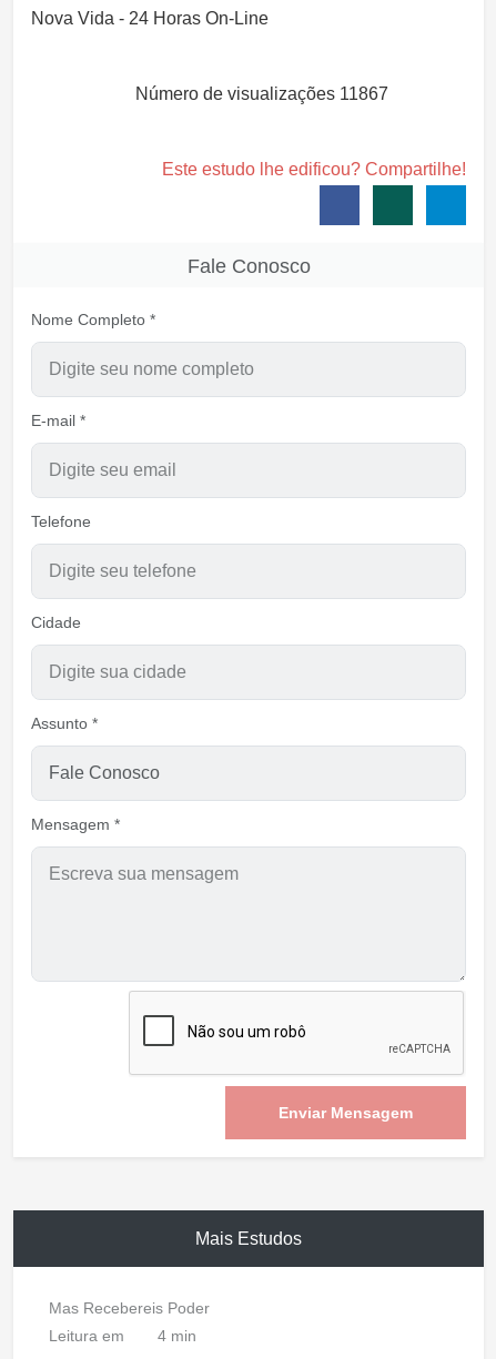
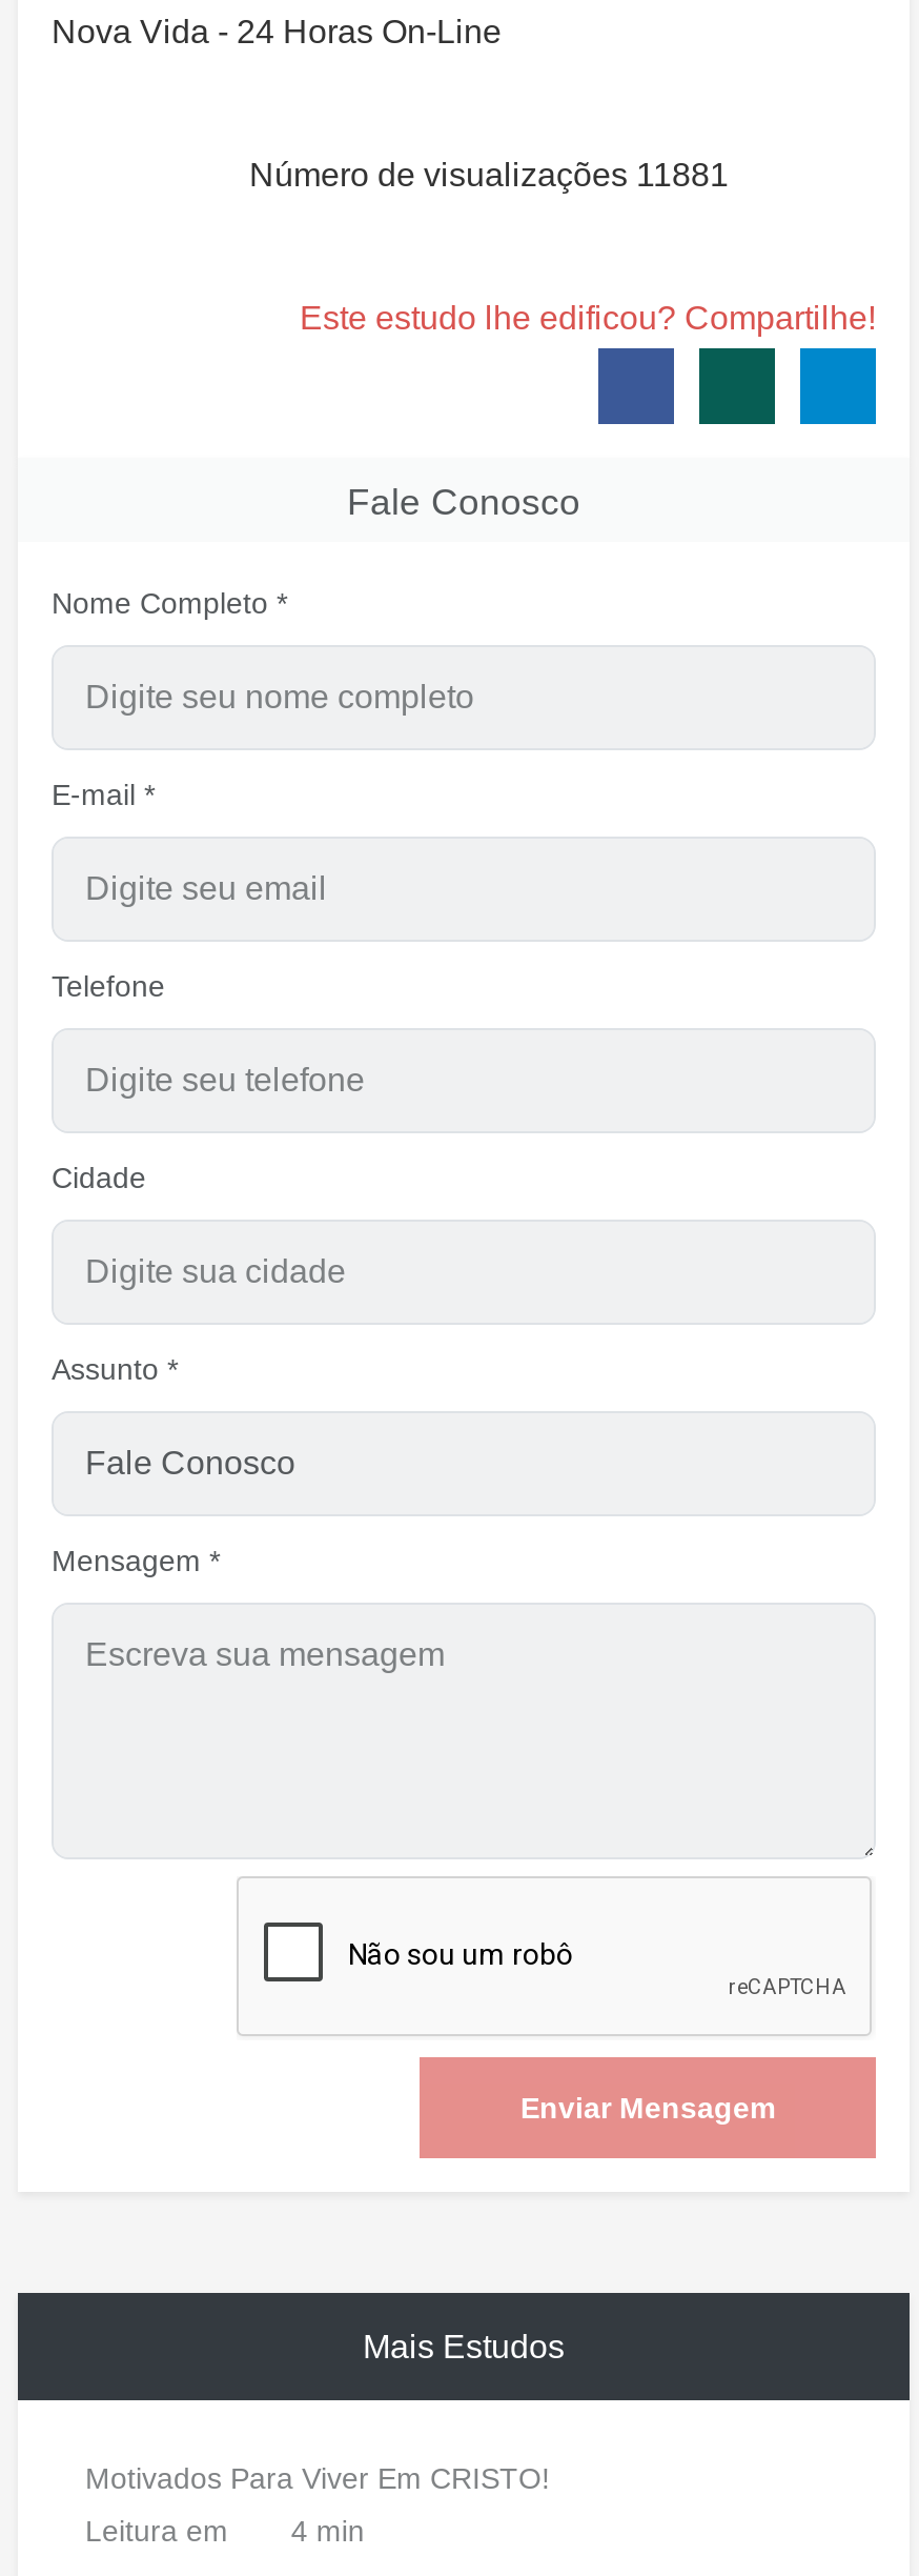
[135,84,388,103] Número de visualizações 11867 -> [249,157,729,193] Número de visualizações 11881
[49,1299,210,1317] Mas Recebereis Poder -> [85,2461,550,2495] Motivados Para Viver Em CRISTO!

